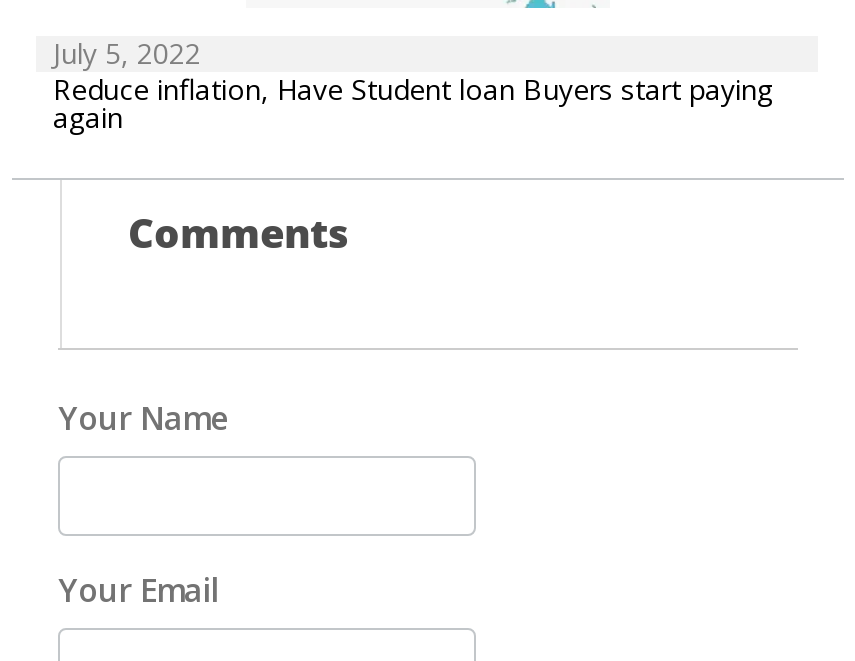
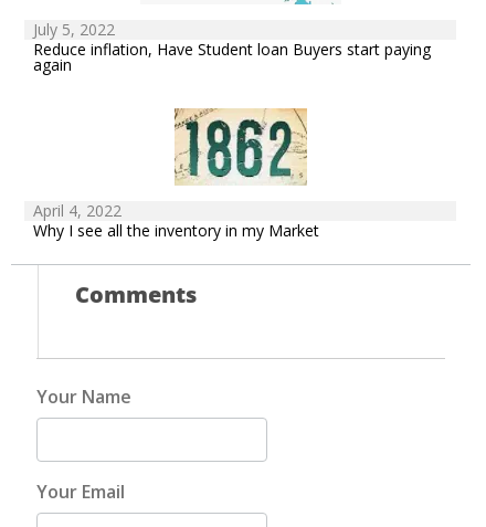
none -> [34,107,320,241] [image] | April 4, 2022 | Why I see all the inventory in my Market

